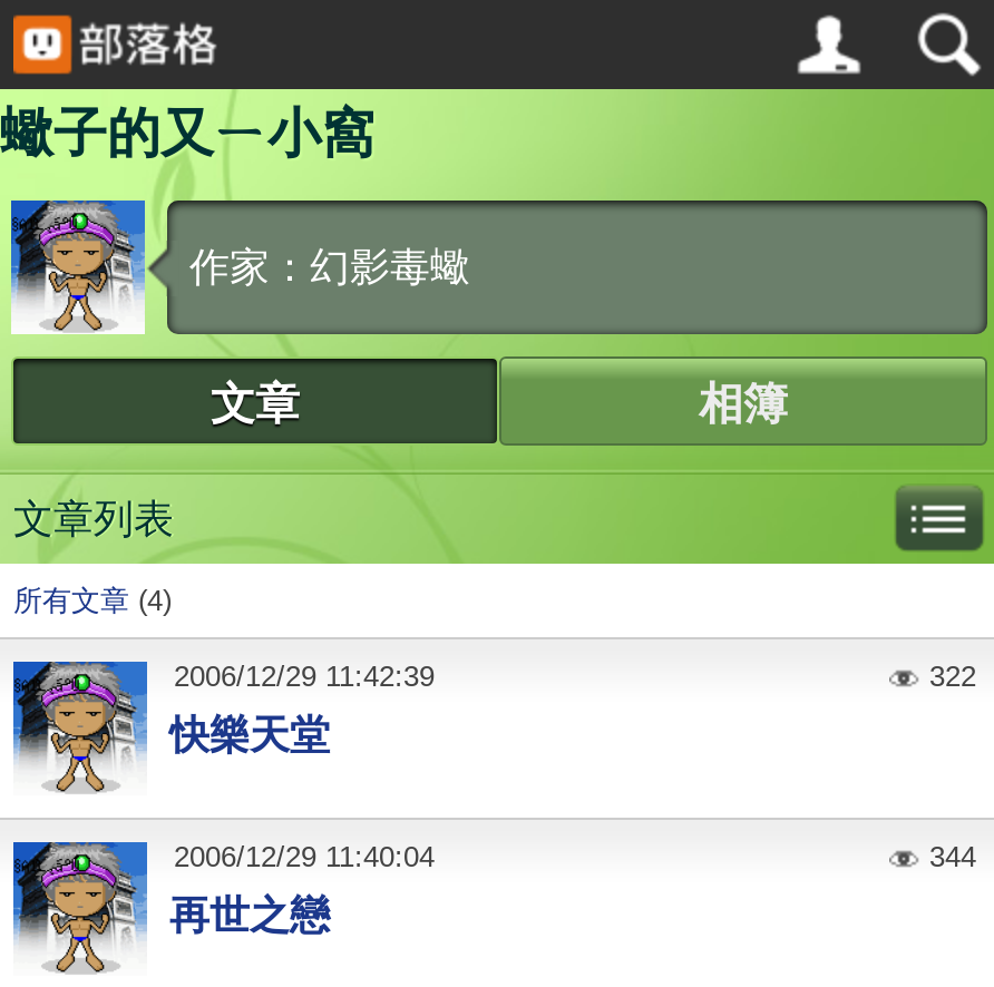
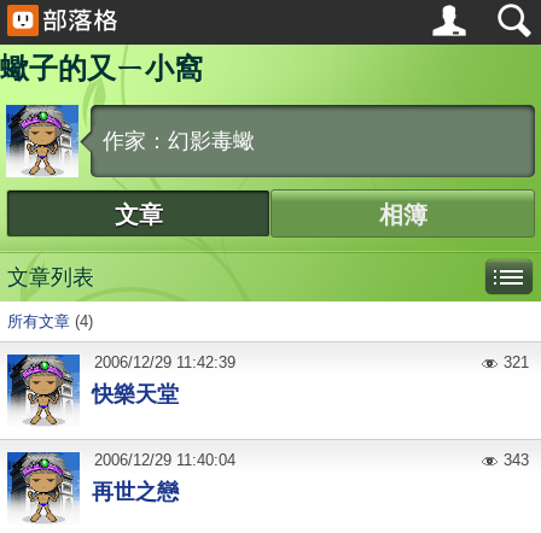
[929,659,976,693] 322 -> [504,353,529,371] 321
[929,840,976,873] 344 -> [504,451,529,469] 343

